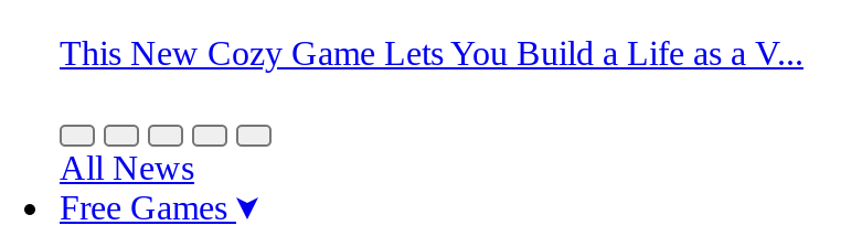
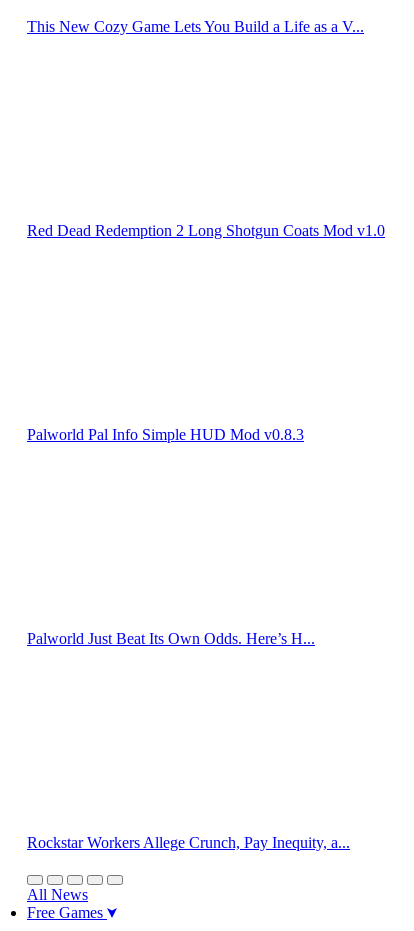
none -> [27,222,385,239] Red Dead Redemption 2 Long Shotgun Coats Mod v1.0
none -> [27,426,304,443] Palworld Pal Info Simple HUD Mod v0.8.3
none -> [27,630,315,647] Palworld Just Beat Its Own Odds. Here’s H...
none -> [27,834,350,851] Rockstar Workers Allege Crunch, Pay Inequity, a...

